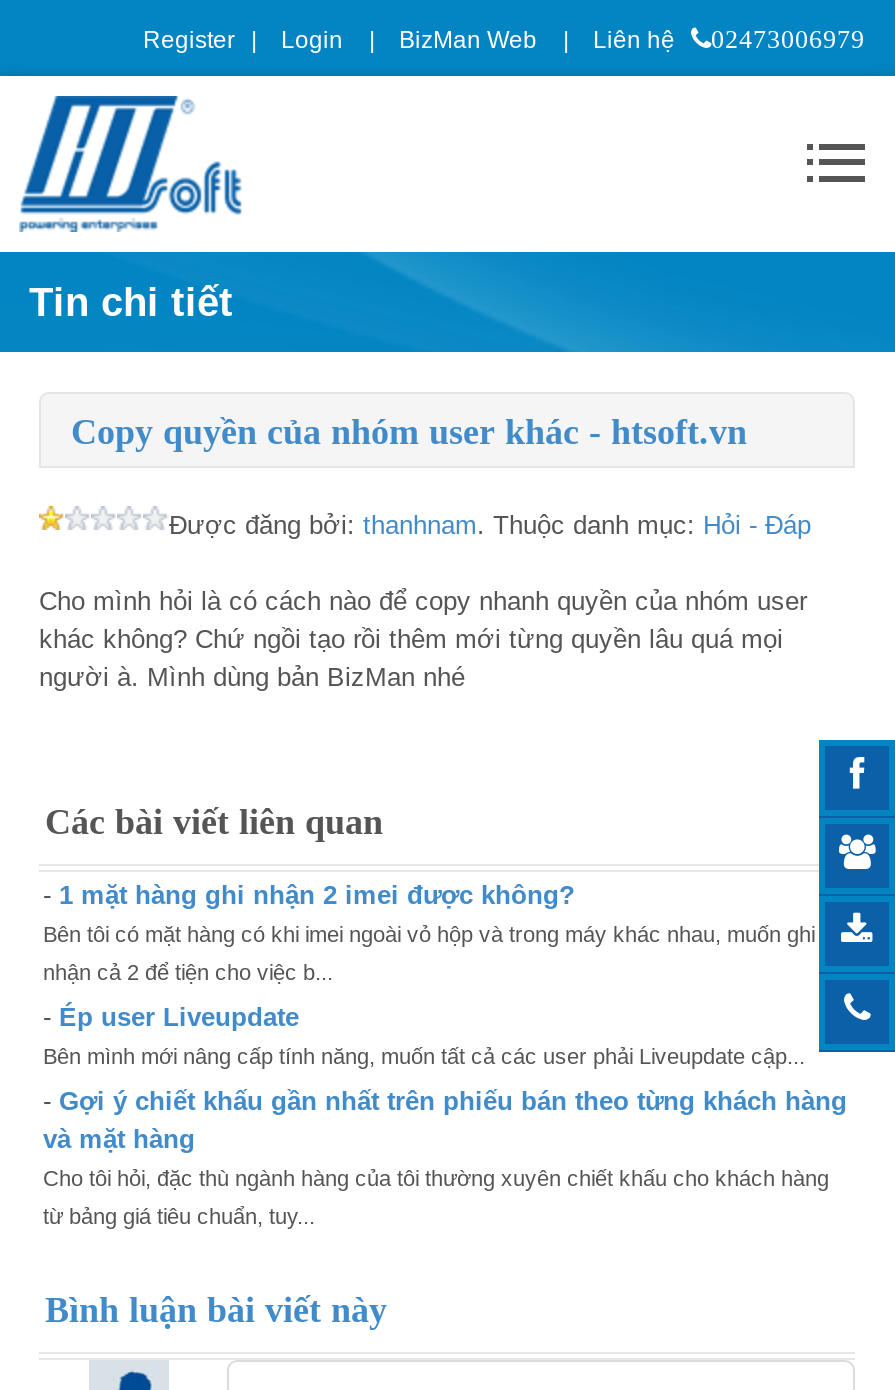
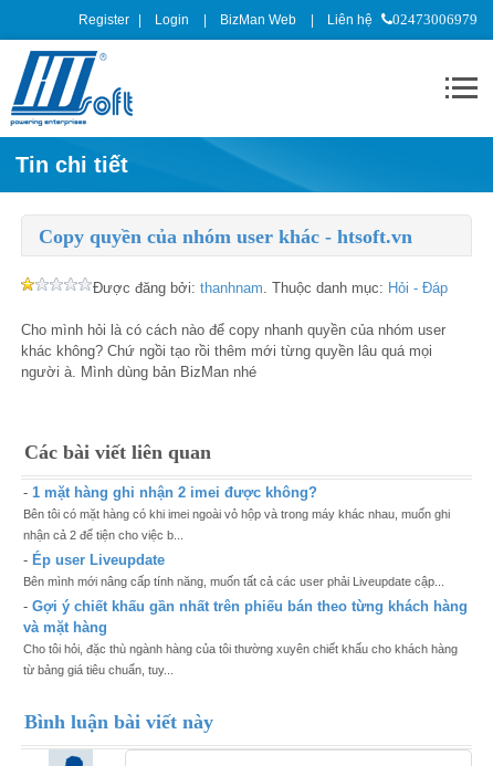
[817,738,889,1054] [image] -> none

